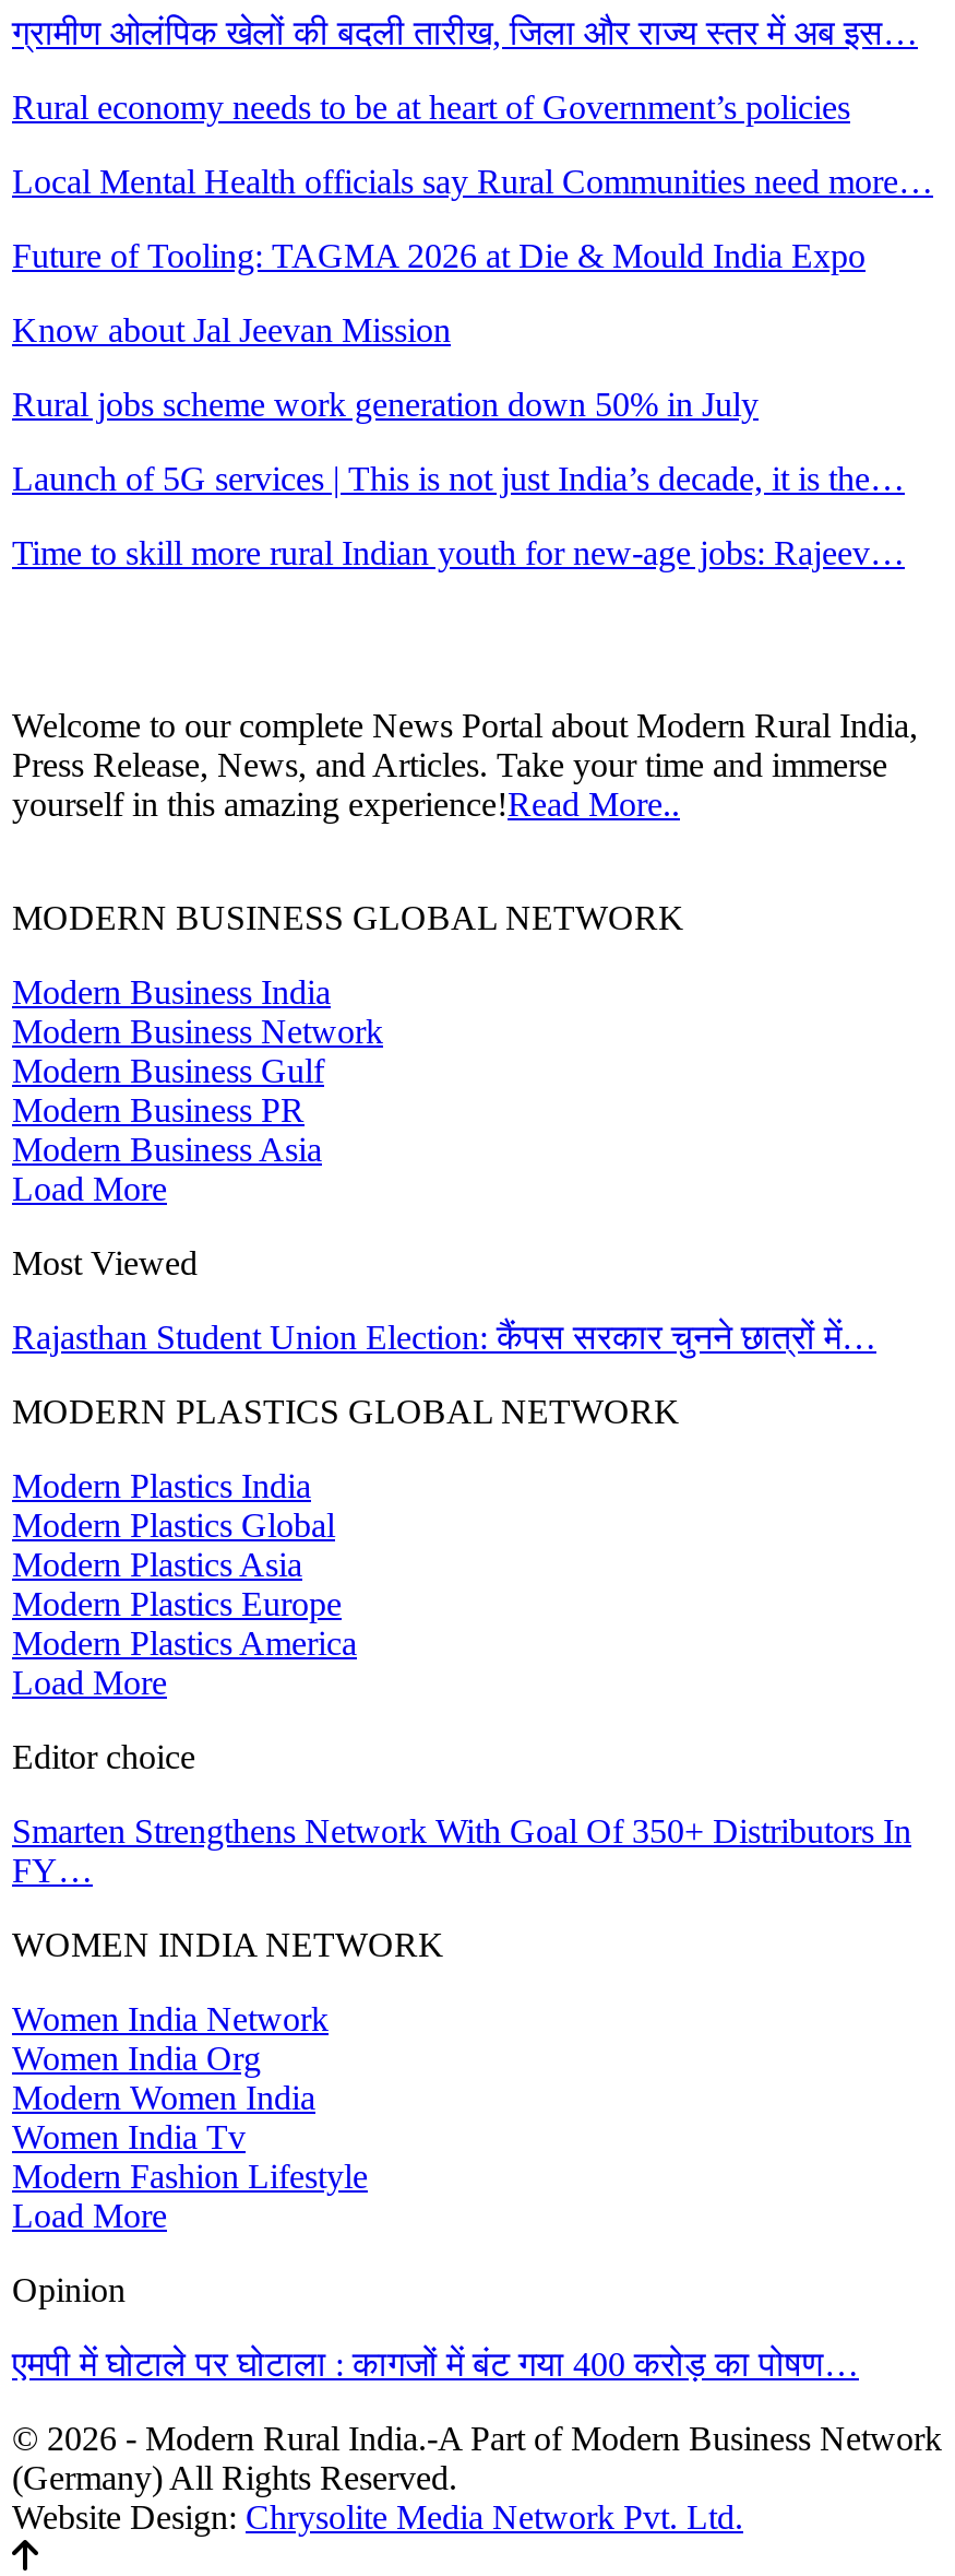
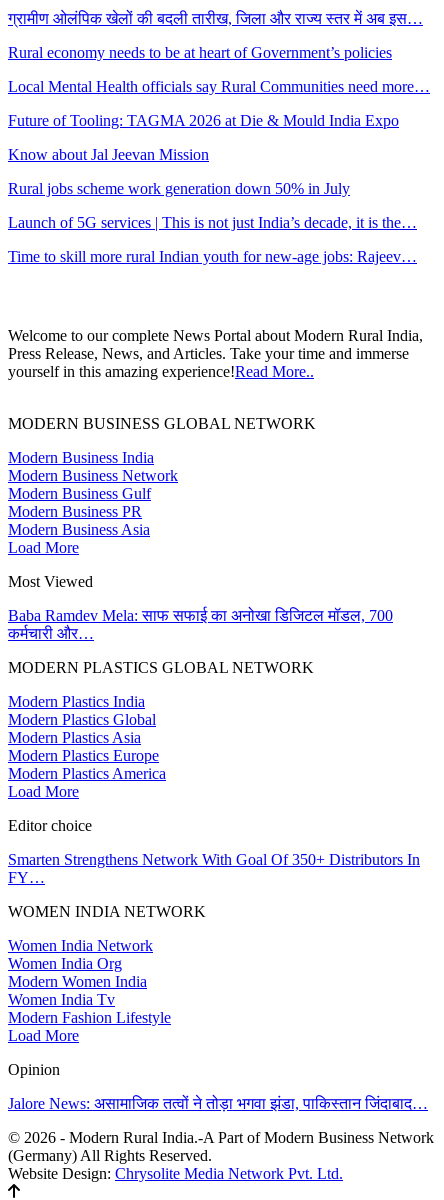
[12,1318,876,1355] Rajasthan Student Union Election: कैंपस सरकार चुनने छात्रों में… -> [8,607,393,642] Baba Ramdev Mela: साफ सफाई का अनोखा डिजिटल मॉडल, 700 | कर्मचारी और…
[12,2345,859,2382] एमपी में घोटाले पर घोटाला : कागजों में बंट गया 400 करोड़ का पोषण… -> [8,1095,428,1112] Jalore News: असामाजिक तत्वों ने तोड़ा भगवा झंडा, पाकिस्तान जिंदाबाद…

